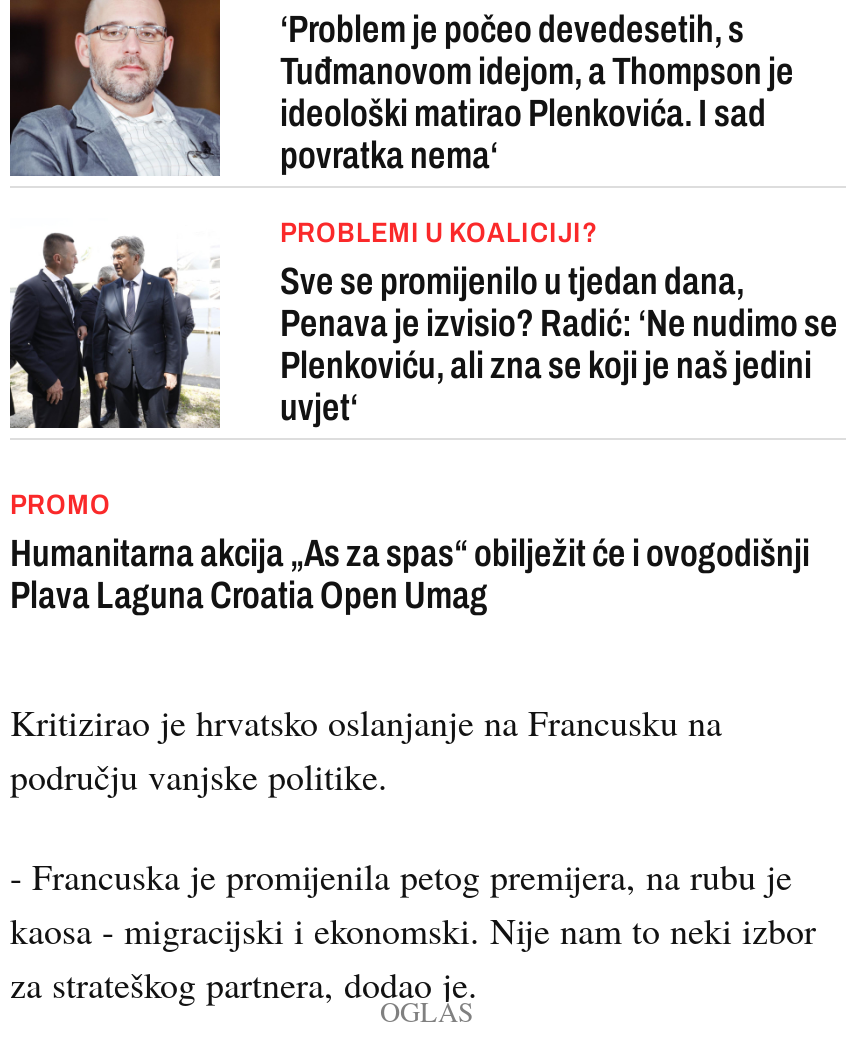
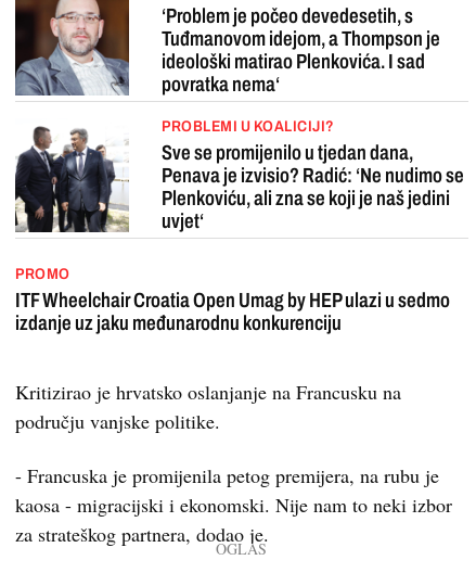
[10,531,810,615] Humanitarna akcija „As za spas“ obilježit će i ovogodišnji | Plava Laguna Croatia Open Umag -> [15,288,450,334] ITF Wheelchair Croatia Open Umag by HEP ulazi u sedmo | izdanje uz jaku međunarodnu konkurenciju

